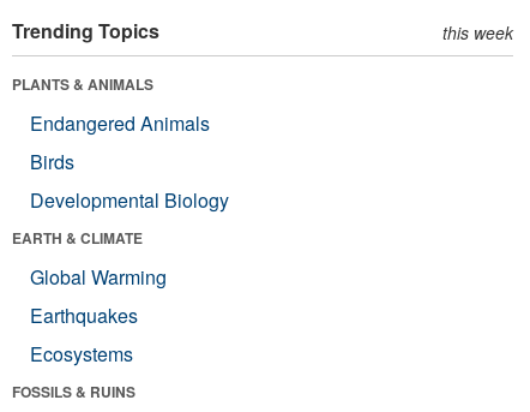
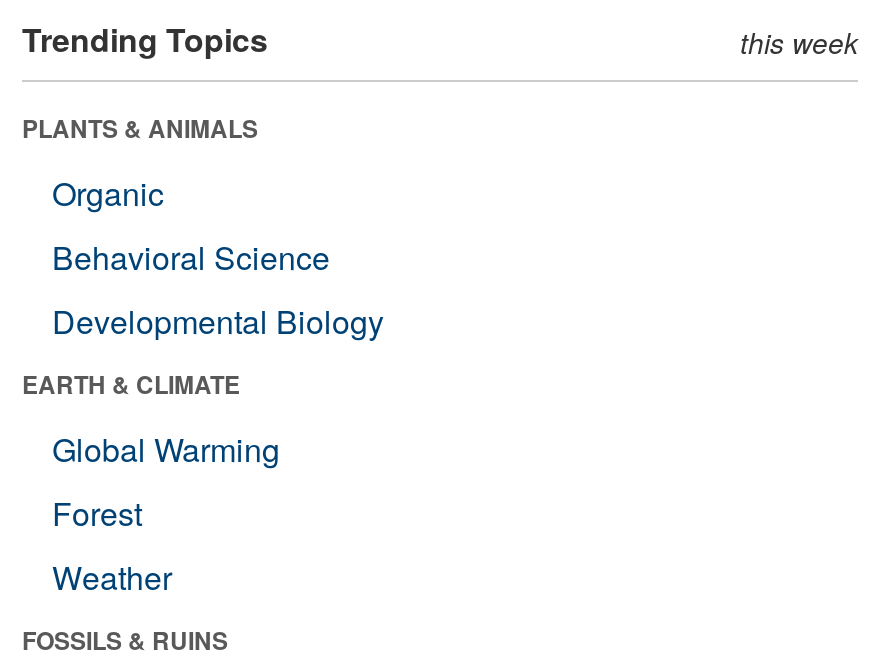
[30,109,210,175] Endangered Animals | Birds -> [52,170,330,280] Organic | Behavioral Science
[30,301,138,367] Earthquakes | Ecosystems -> [52,490,172,600] Forest | Weather

